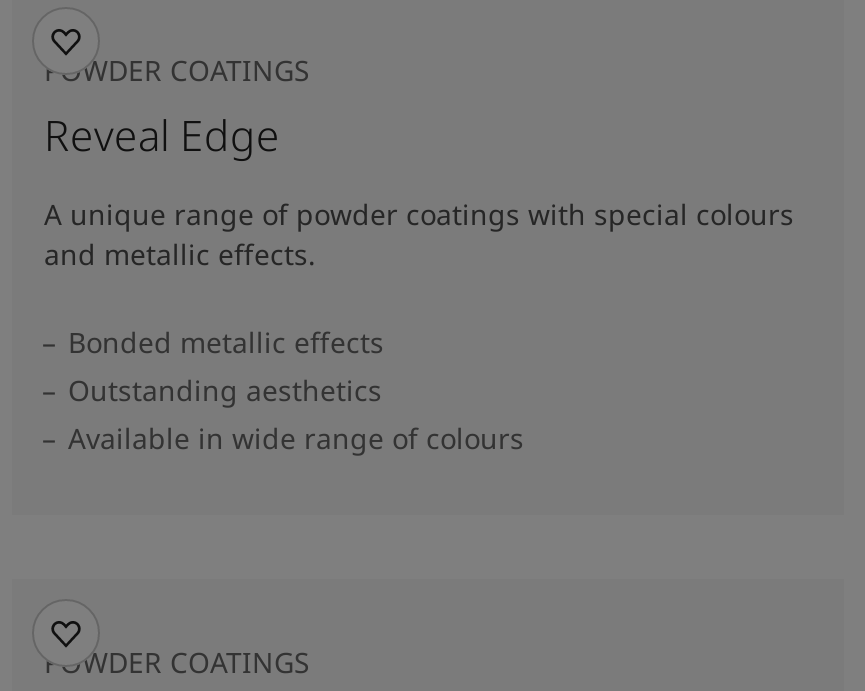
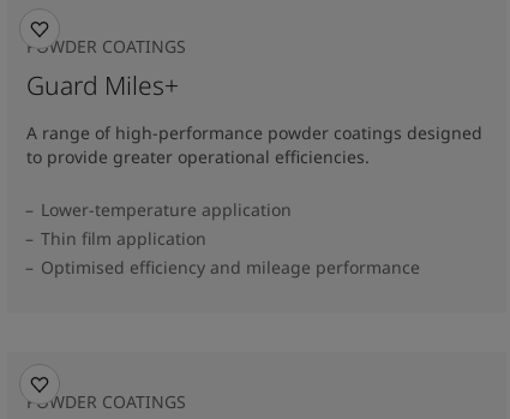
[44,107,280,163] Reveal Edge -> [26,68,179,102] Guard Miles+
[44,195,794,273] A unique range of powder coatings with special colours | and metallic effects. -> [26,121,482,168] A range of high-performance powder coatings designed | to provide greater operational efficiencies.
[68,323,524,457] Bonded metallic effects | Outstanding aesthetics | Available in wide range of colours -> [41,198,420,279] Lower-temperature application | Thin film application | Optimised efficiency and mileage performance

